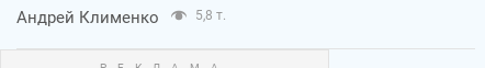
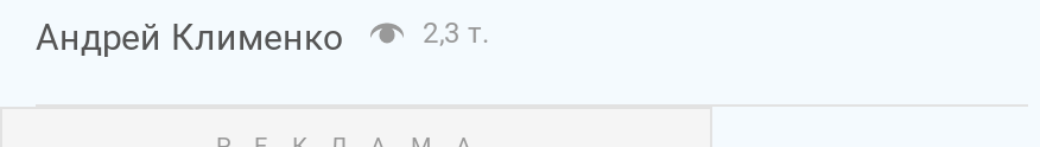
[195,7,226,23] 5,8 т. -> [423,16,489,49] 2,3 т.

